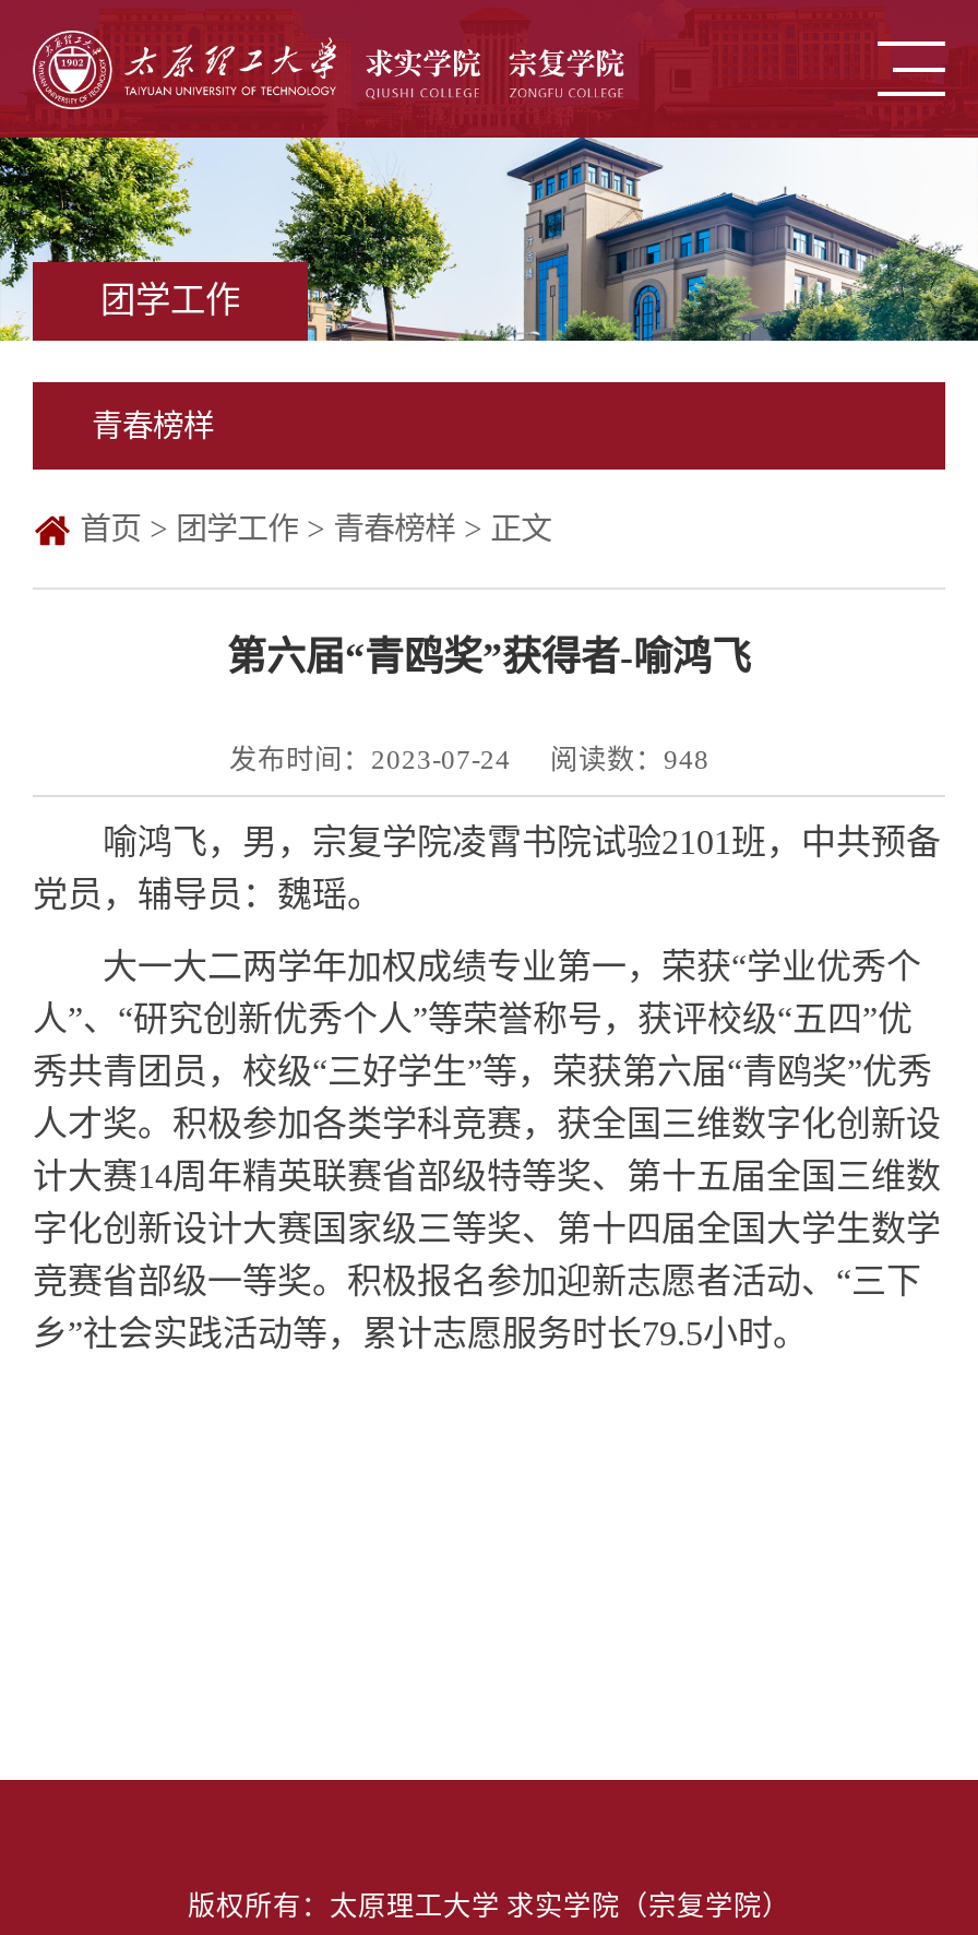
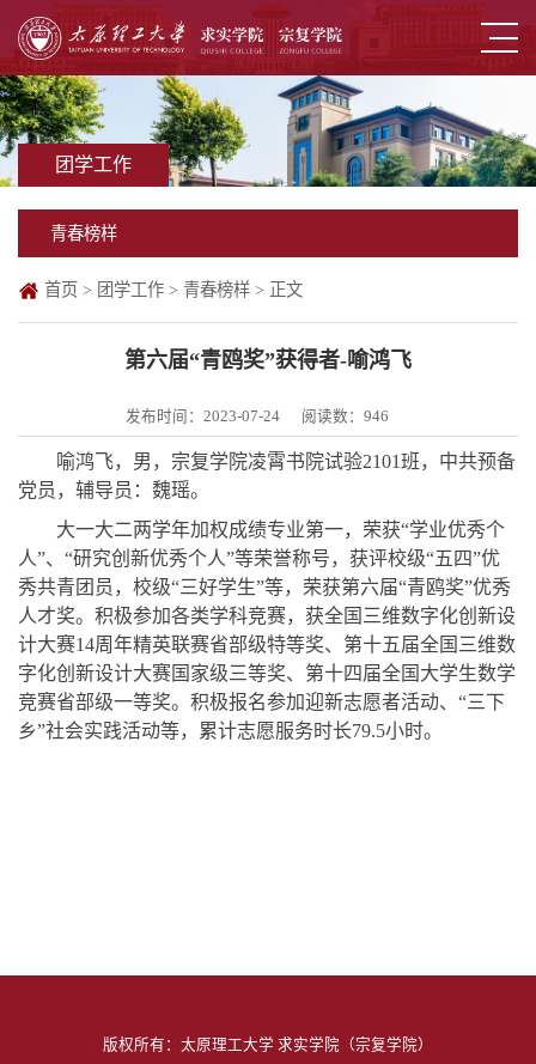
[229,744,709,775] 发布时间：2023-07-24 阅读数：948 -> [126,408,389,425] 发布时间：2023-07-24 阅读数：946

